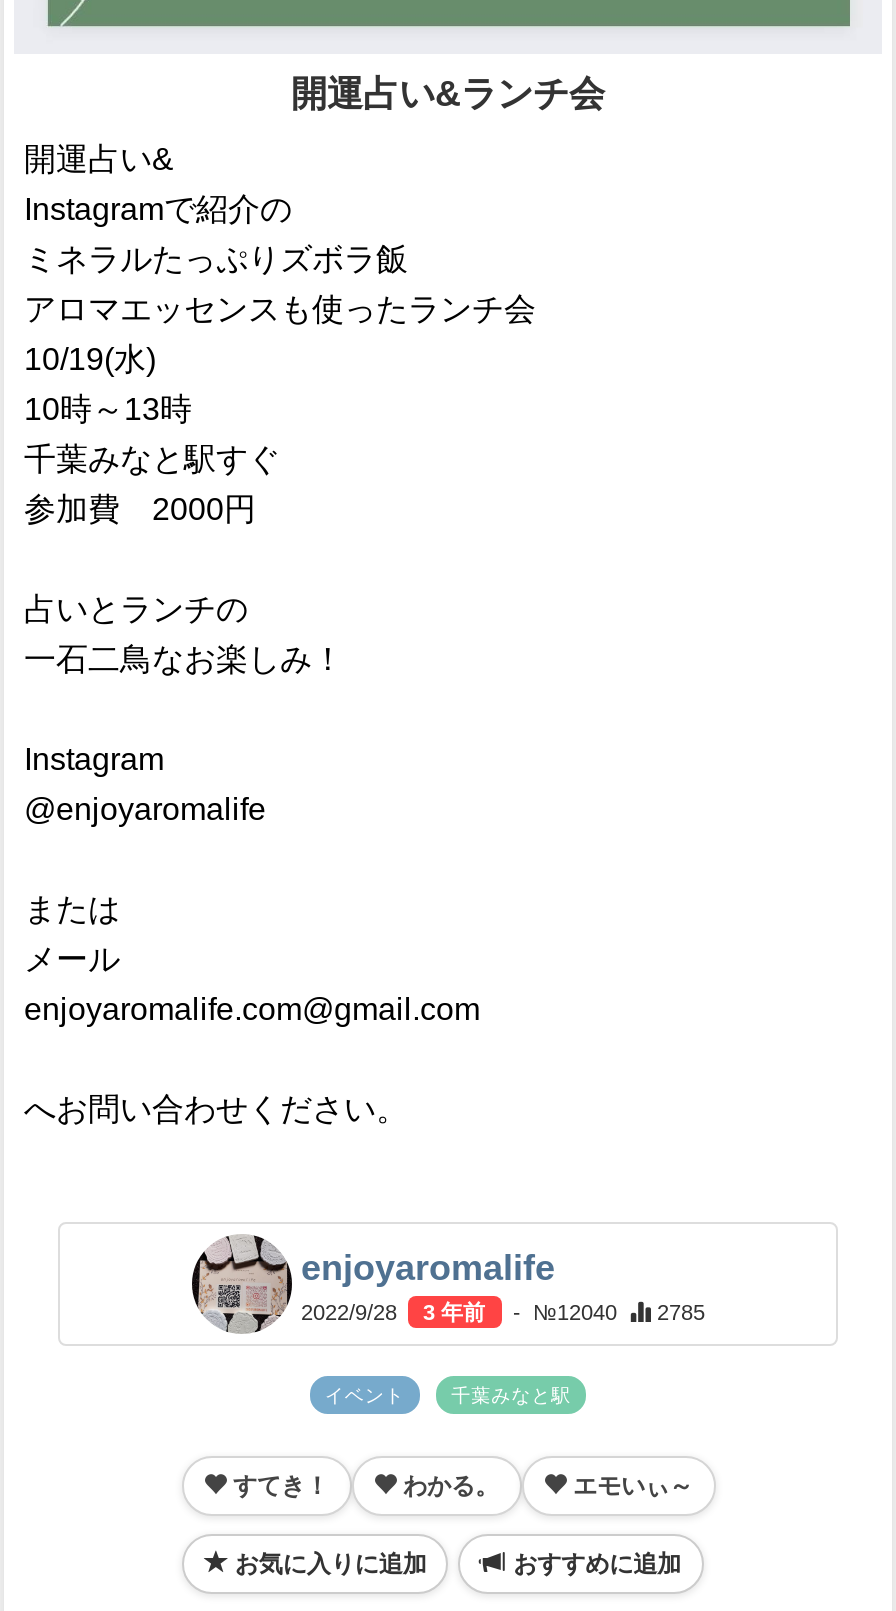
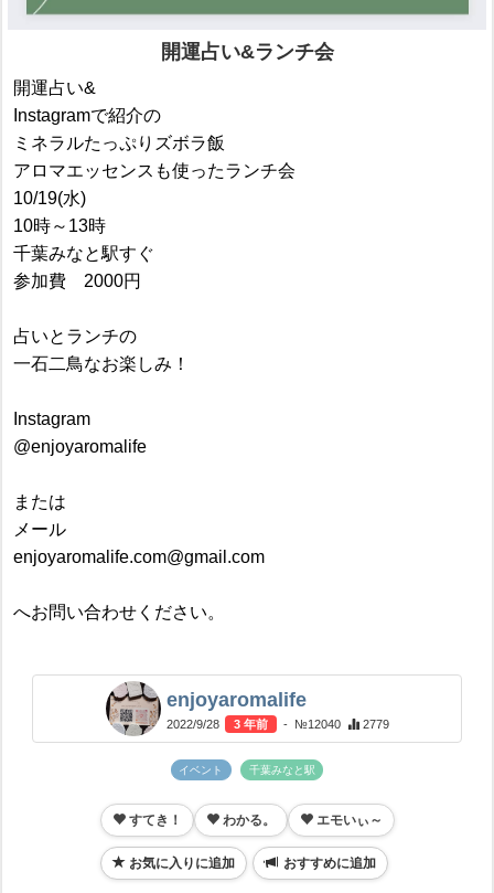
[301,1300,705,1324] 2022/9/28 3 年前 - №12040 2785 -> [166,717,389,731] 2022/9/28 3 年前 - №12040 2779

